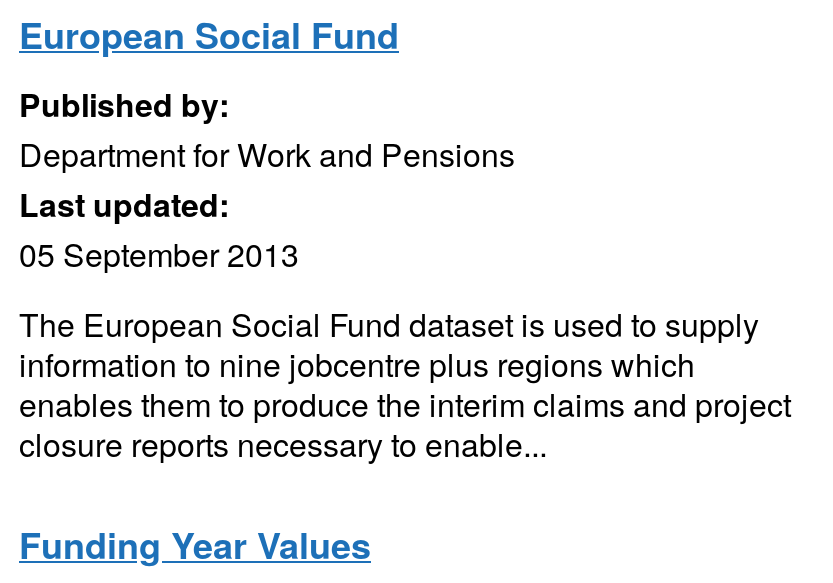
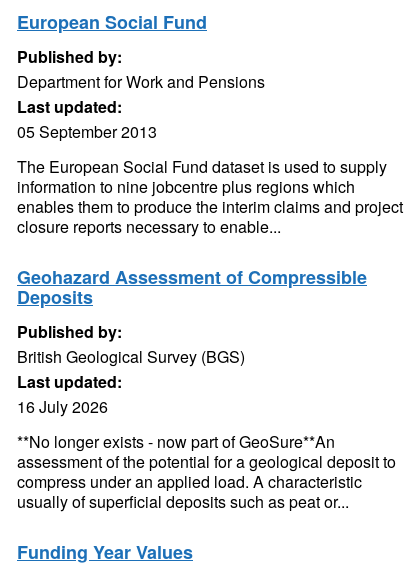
none -> [17,264,396,513] Geohazard Assessment of Compressible | Deposits | Published by: | British Geological Survey (BGS) | Last updated: | 16 July 2026 | **No longer exists - now part of GeoSure**An | assessment of the potential for a geological deposit to | compress under an applied load. A characteristic | usually of superficial deposits such as peat or...

